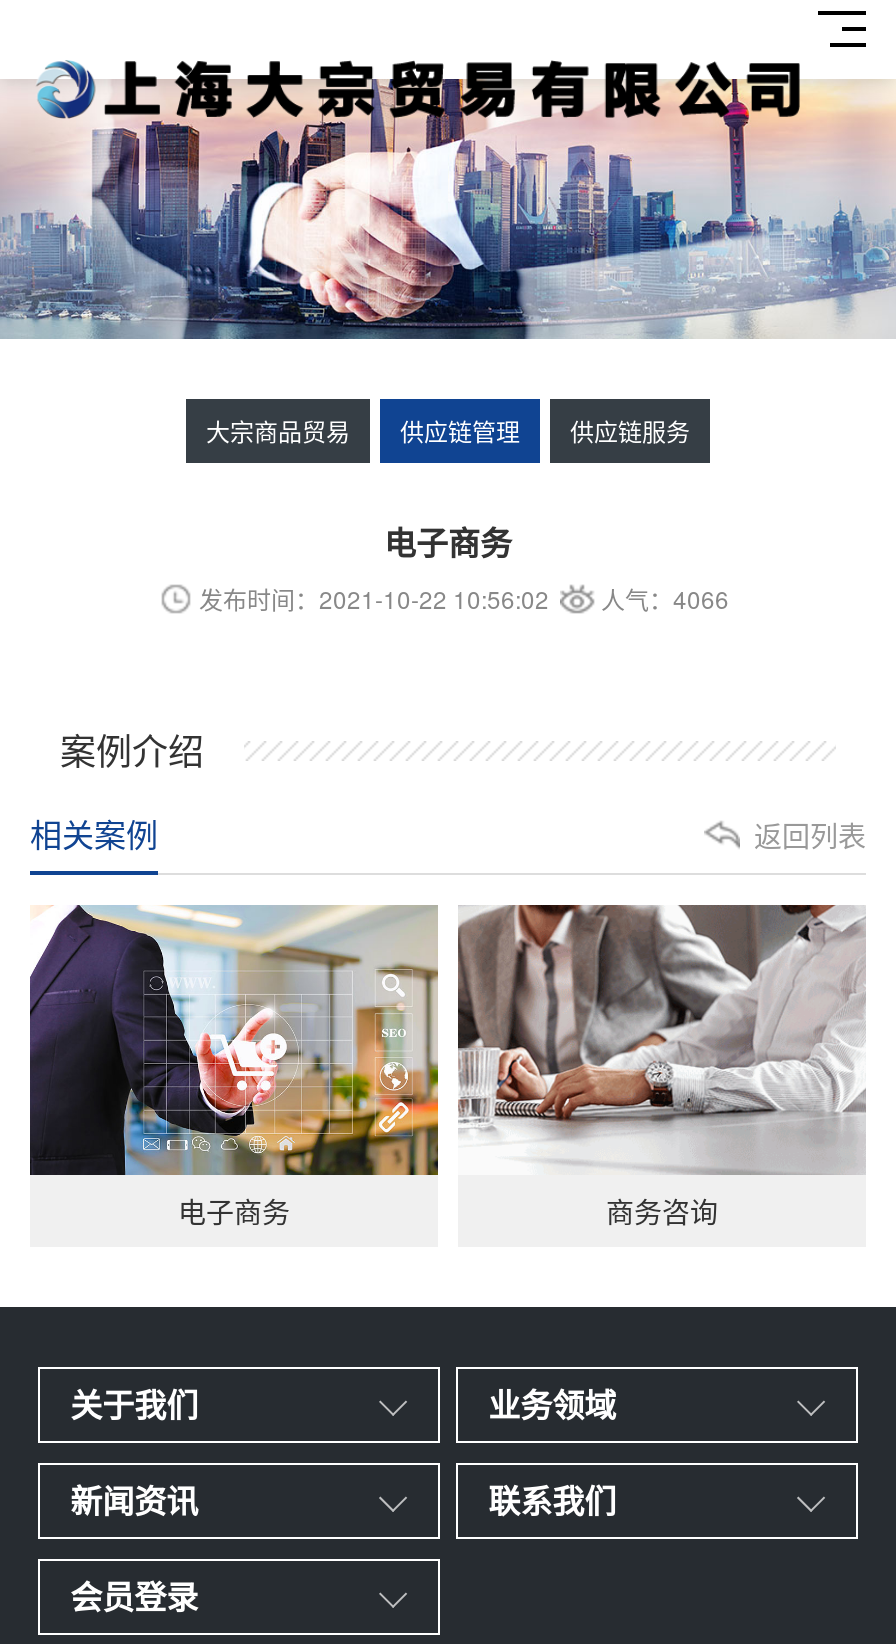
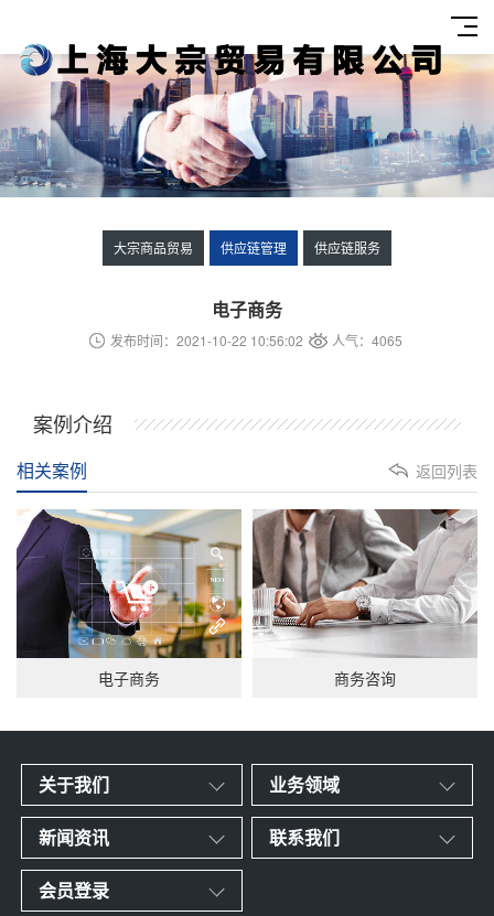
[199,582,729,616] 发布时间：2021-10-22 10:56:02 人气：4066 -> [110,331,402,350] 发布时间：2021-10-22 10:56:02 人气：4065

